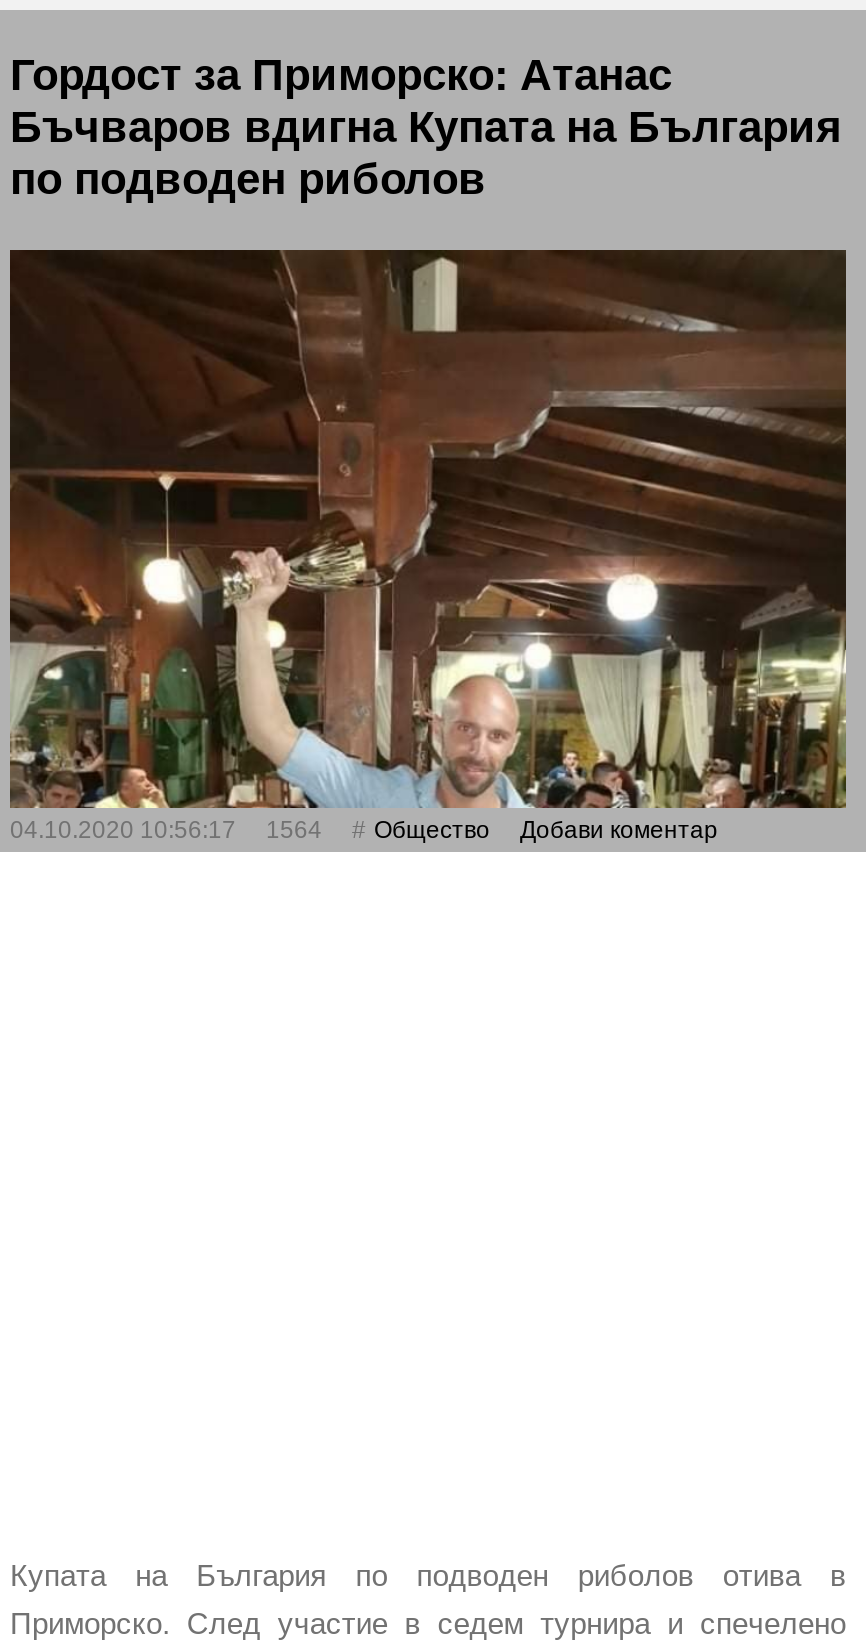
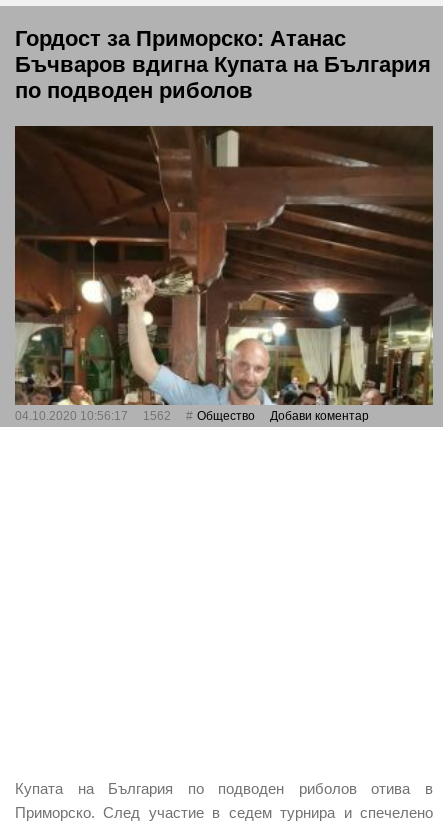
[10,815,718,843] 04.10.2020 10:56:17 1564 Общество Добави коментар -> [15,409,369,423] 04.10.2020 10:56:17 1562 Общество Добави коментар

